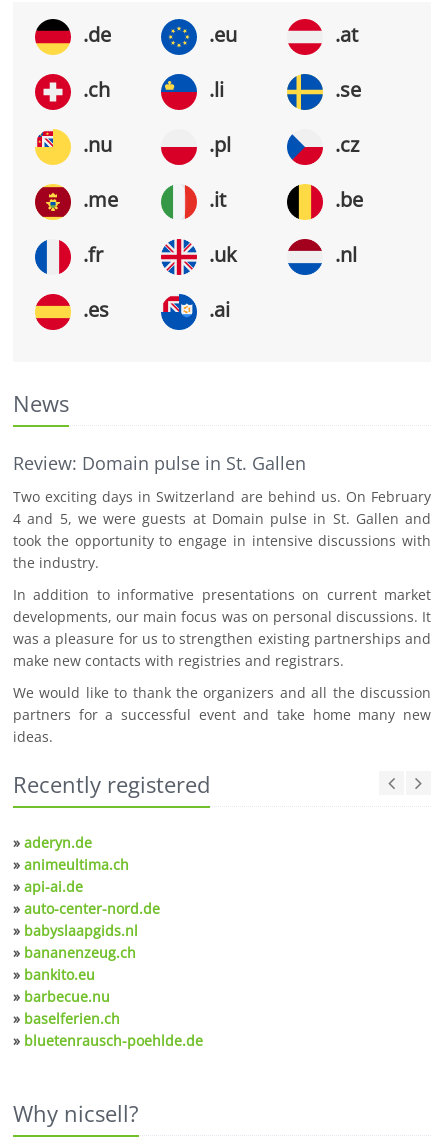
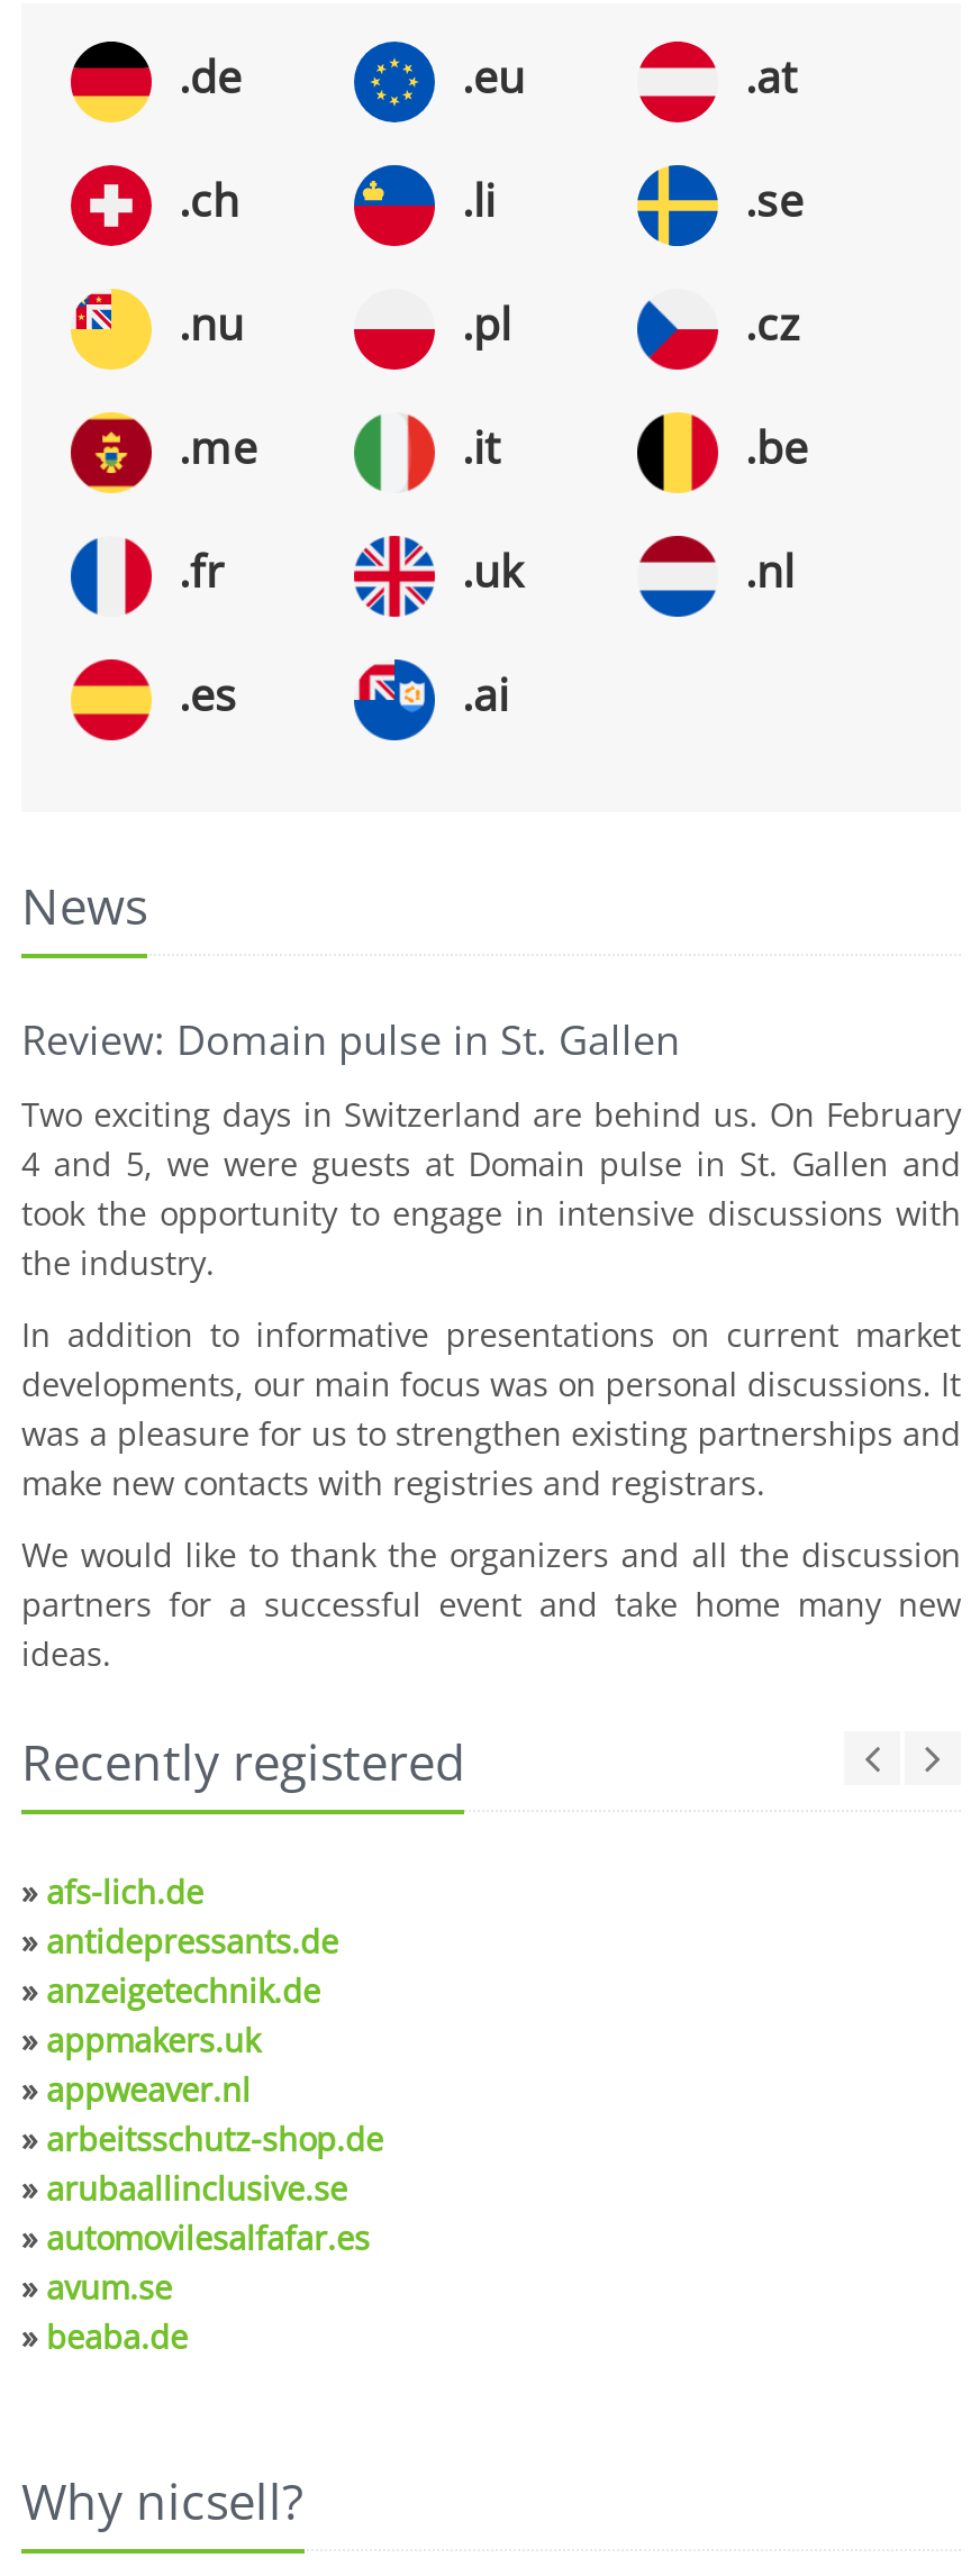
[13,833,203,1050] » aderyn.de | » animeultima.ch | » api-ai.de | » auto-center-nord.de | » babyslaapgids.nl | » bananenzeug.ch | » bankito.eu | » barbecue.nu | » baselferien.ch | » bluetenrausch-poehlde.de -> [21,1871,383,2359] » afs-lich.de | » antidepressants.de | » anzeigetechnik.de | » appmakers.uk | » appweaver.nl | » arbeitsschutz-shop.de | » arubaallinclusive.se | » automovilesalfafar.es | » avum.se | » beaba.de

